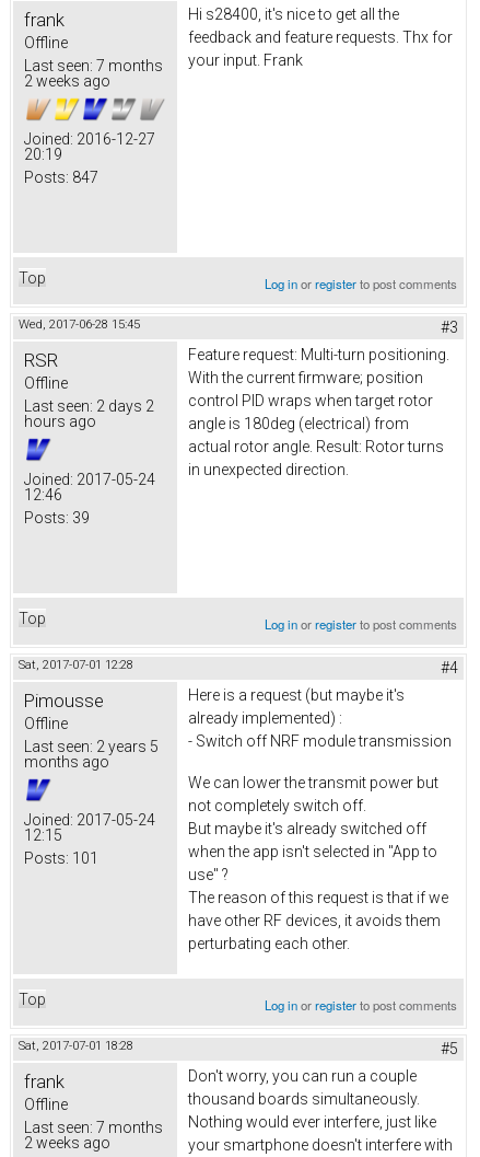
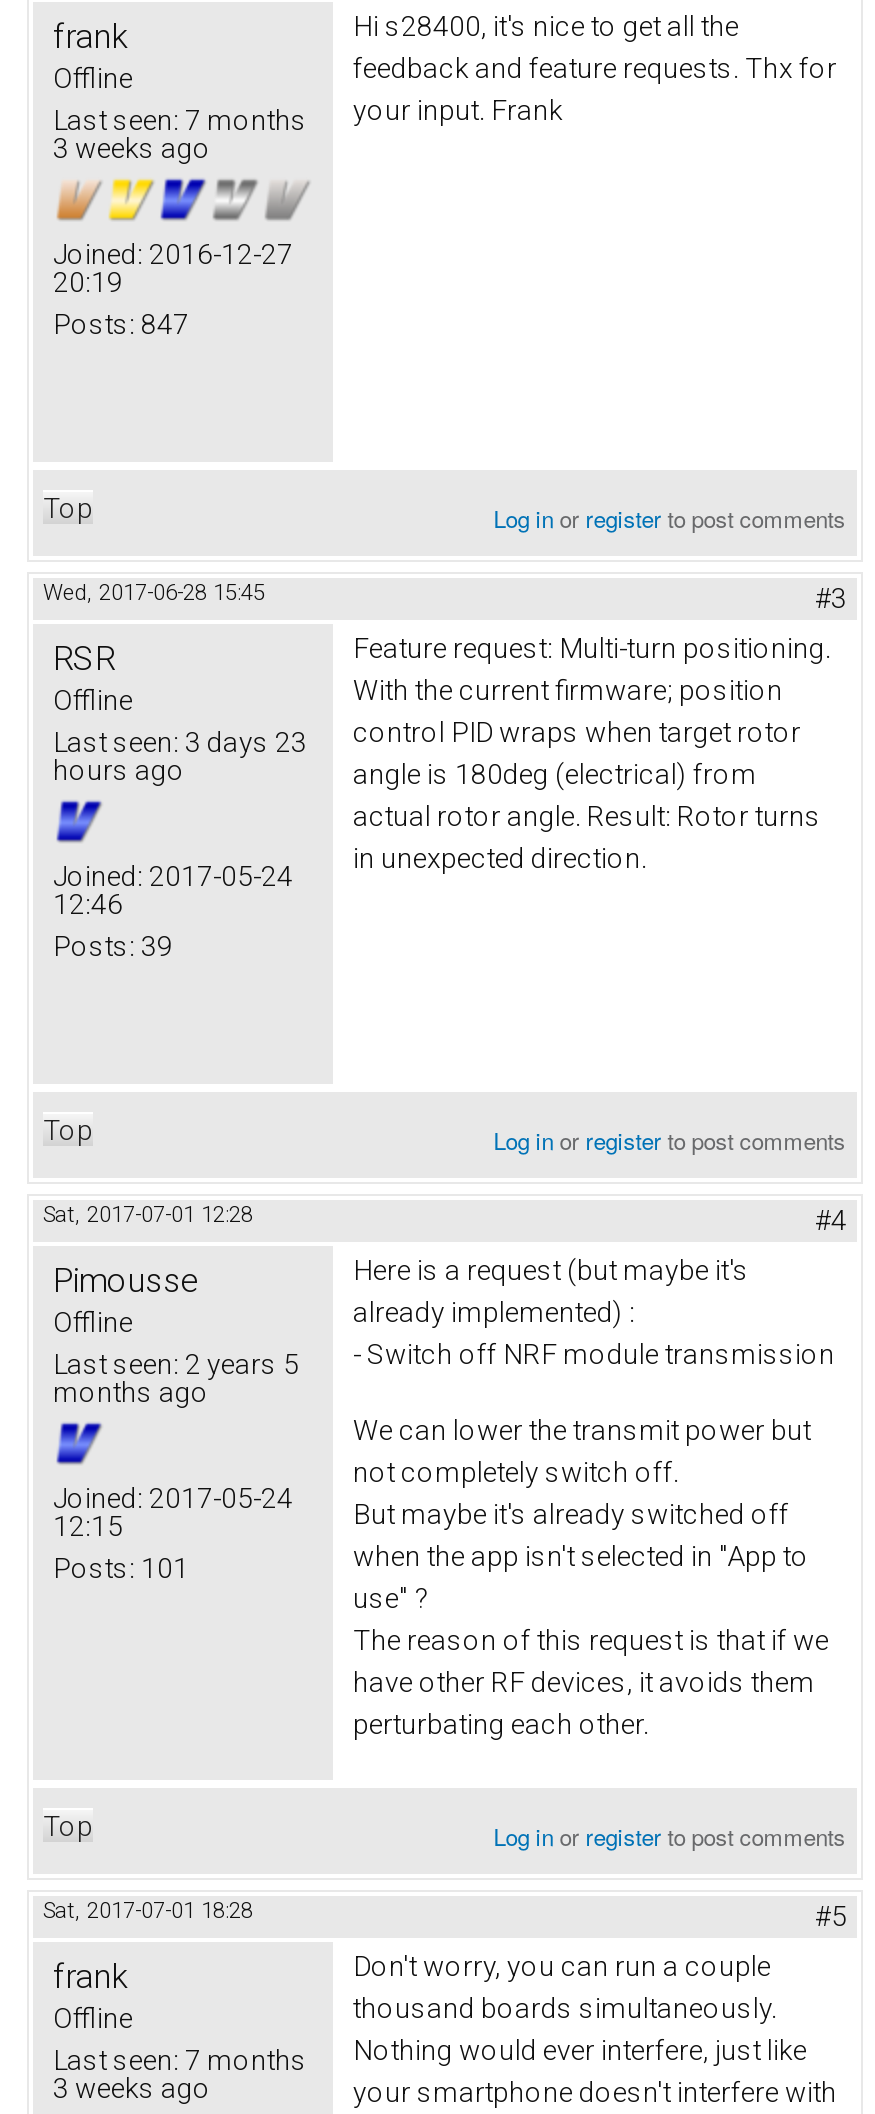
[24,73,110,90] 2 weeks ago -> [53,133,211,165] 3 weeks ago
[24,398,154,415] Last seen: 2 days 2 -> [53,727,307,759] Last seen: 3 days 23
[24,1134,110,1152] 2 weeks ago -> [53,2072,211,2104] 3 weeks ago

